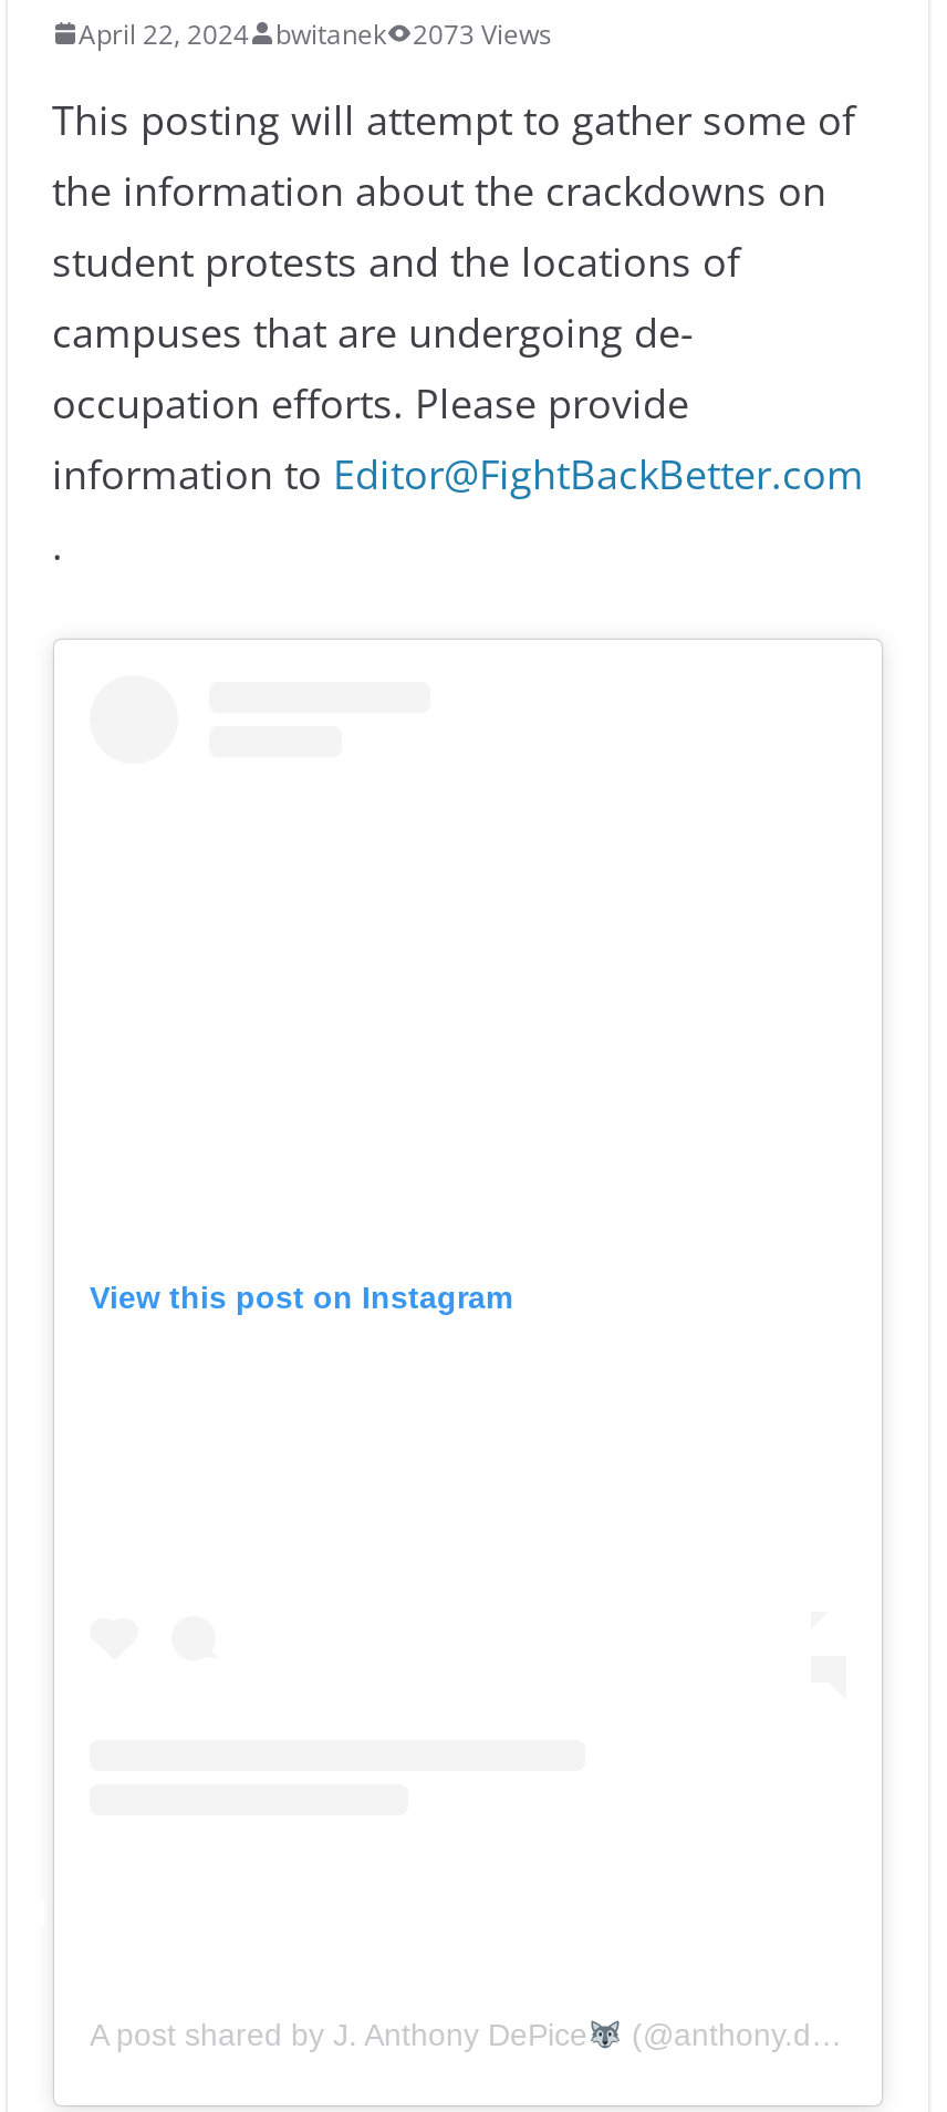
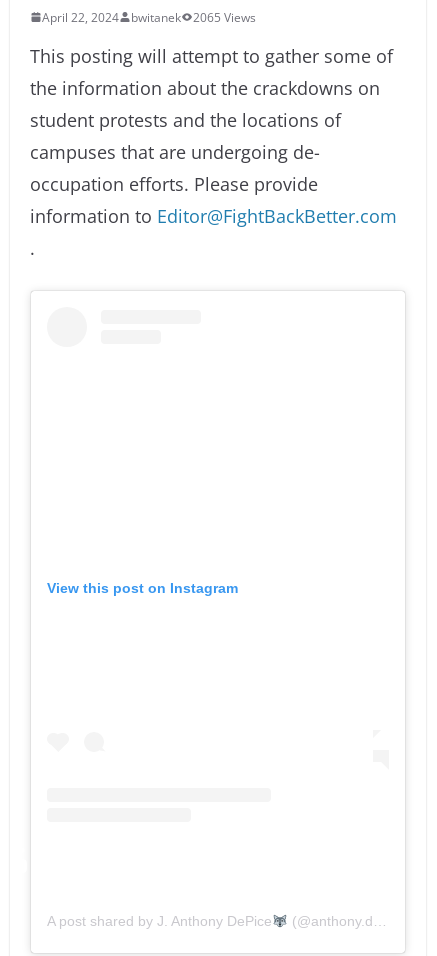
[79,15,552,53] April 22, 2024 bwitanek 2073 Views -> [42,9,256,26] April 22, 2024 bwitanek 2065 Views

